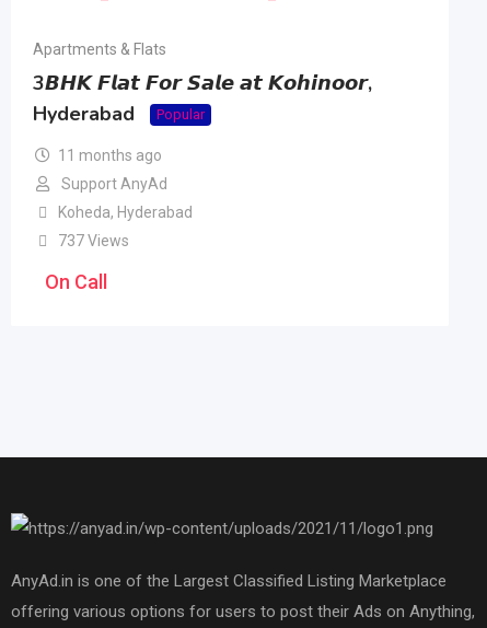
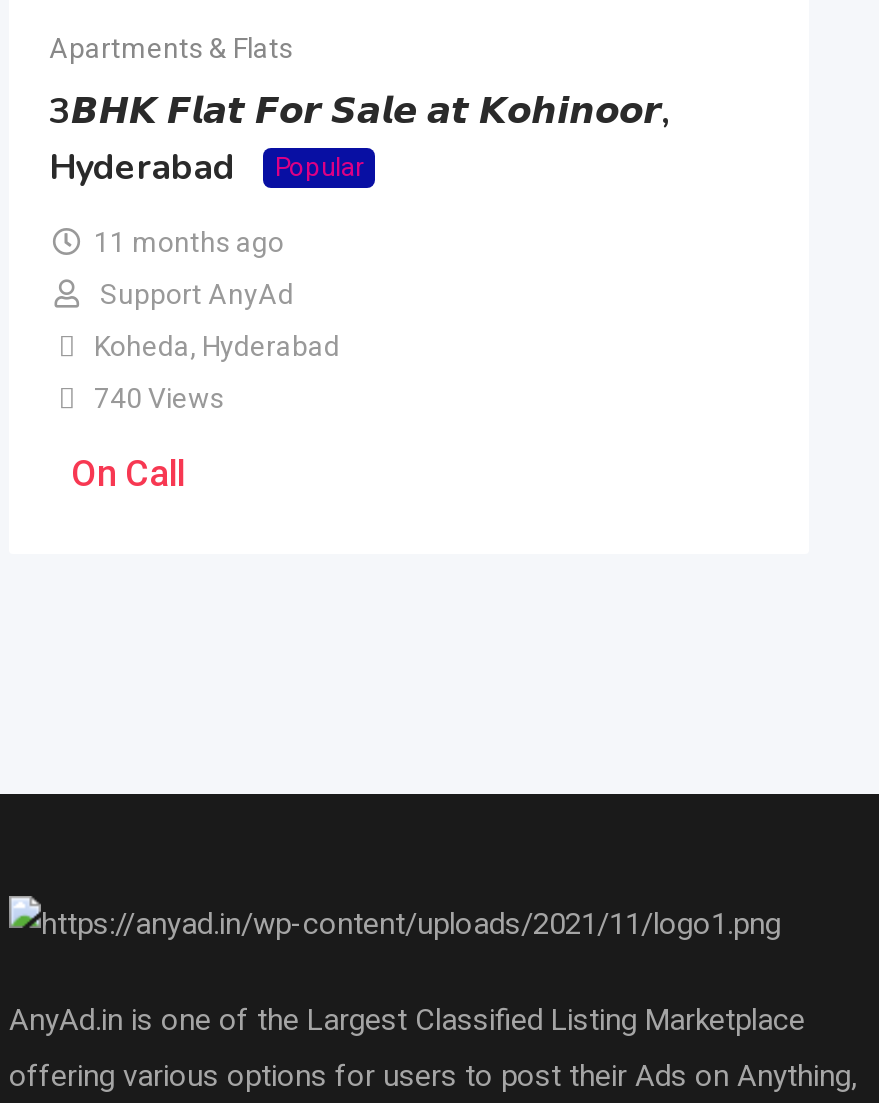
[57,232,129,249] 737 Views -> [94,382,224,414] 740 Views

